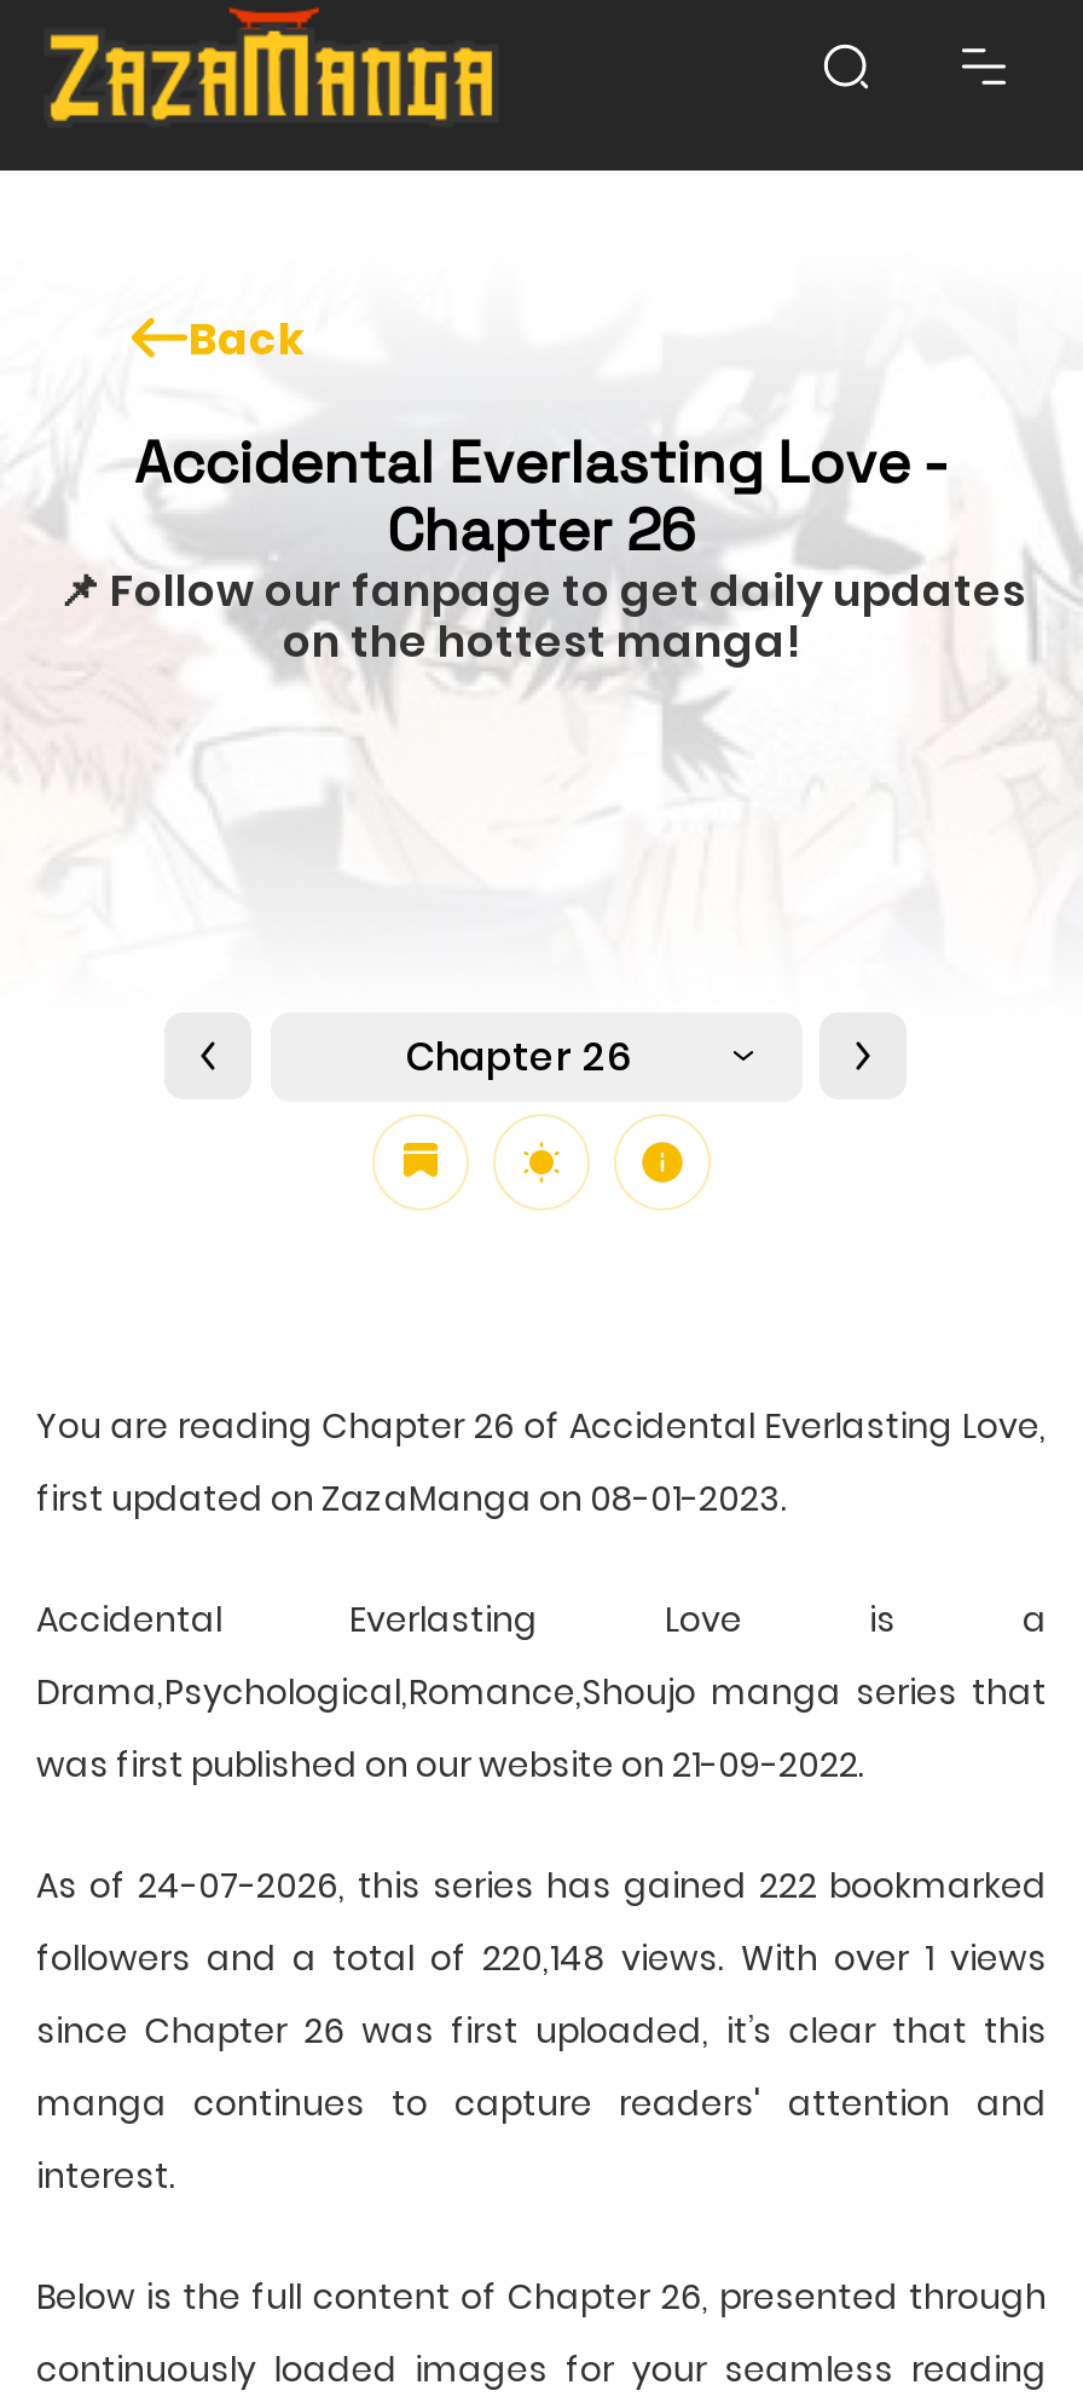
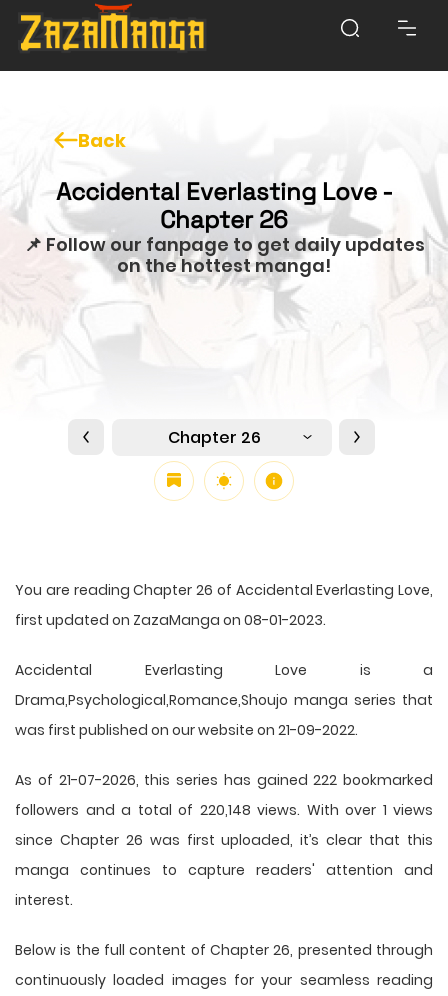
[36,1861,1047,1909] As of 24-07-2026, this series has gained 222 bookmarked -> [15,770,433,790] As of 21-07-2026, this series has gained 222 bookmarked

